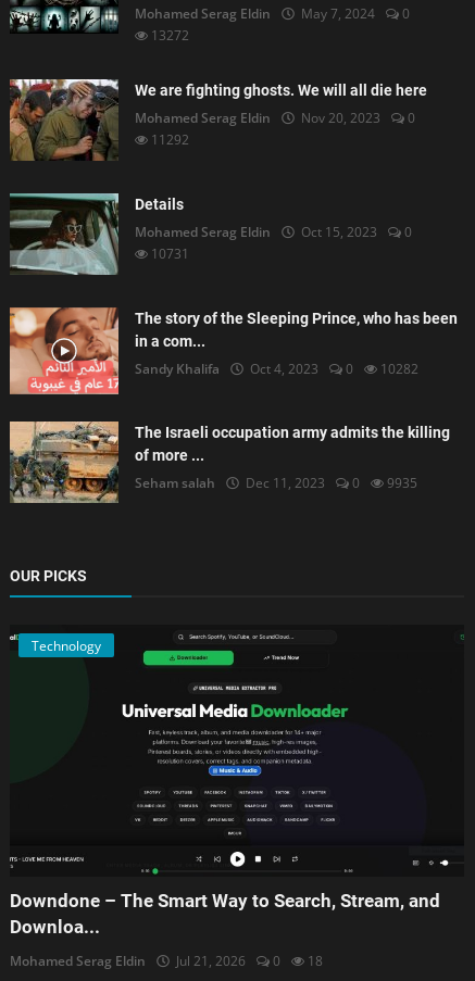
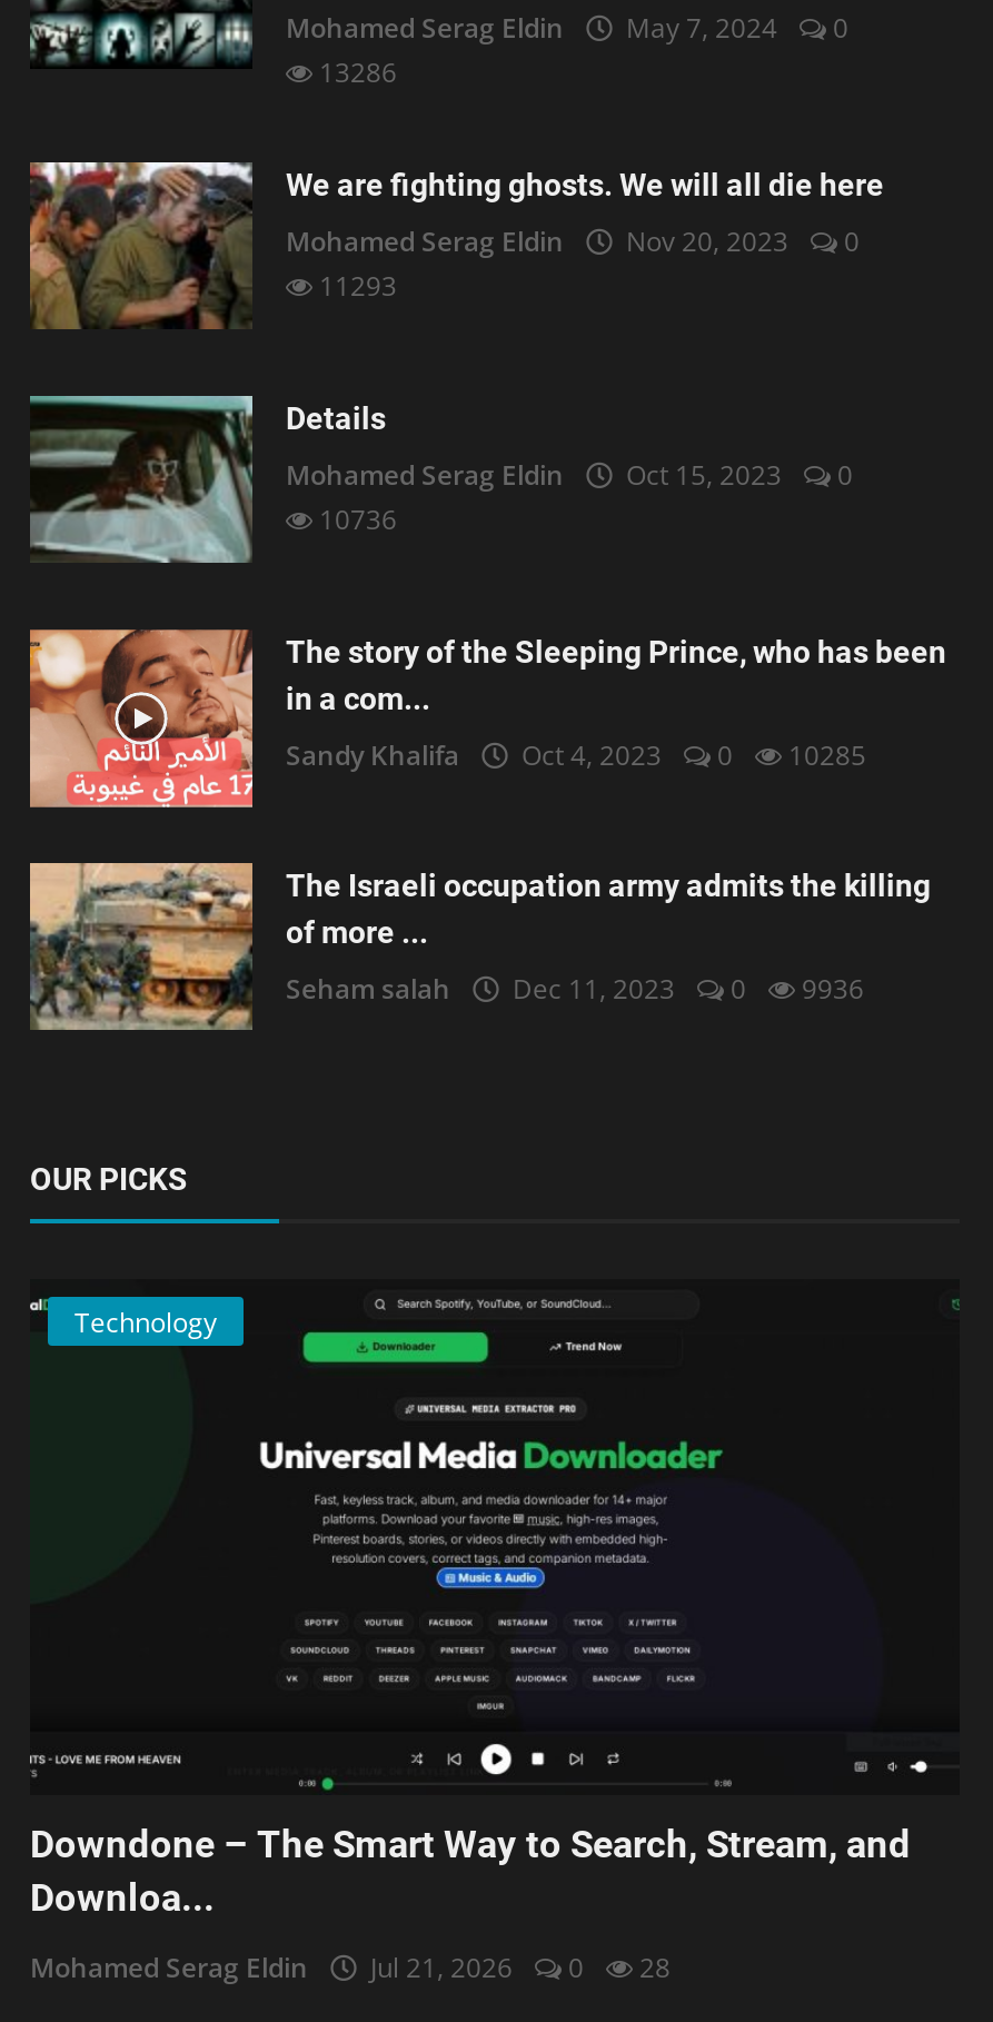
[148,27,189,45] 13272 -> [312,54,397,92] 13286
[148,131,189,149] 11292 -> [312,268,397,306] 11293
[148,245,189,263] 10731 -> [312,501,397,539] 10736
[135,360,418,378] Sandy Khalifa Oct 4, 2023 0 10282 -> [286,737,866,775] Sandy Khalifa Oct 4, 2023 0 10285
[135,474,417,493] Seham salah Dec 11, 2023 0 9935 -> [286,971,864,1009] Seham salah Dec 11, 2023 0 9936
[10,951,323,970] Mohamed Serag Eldin Jul 21, 2026 0 18 -> [30,1948,671,1986] Mohamed Serag Eldin Jul 21, 2026 0 28

